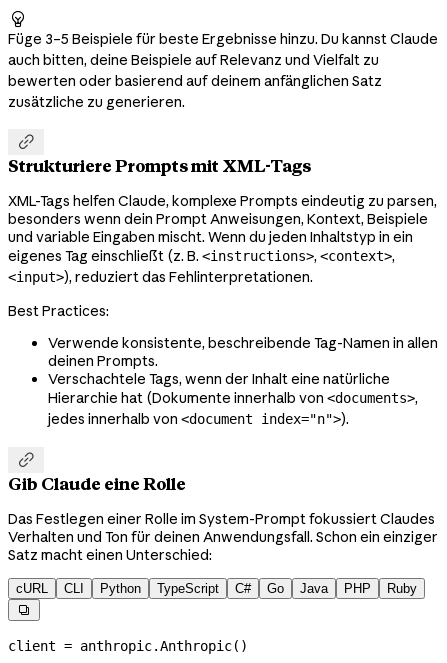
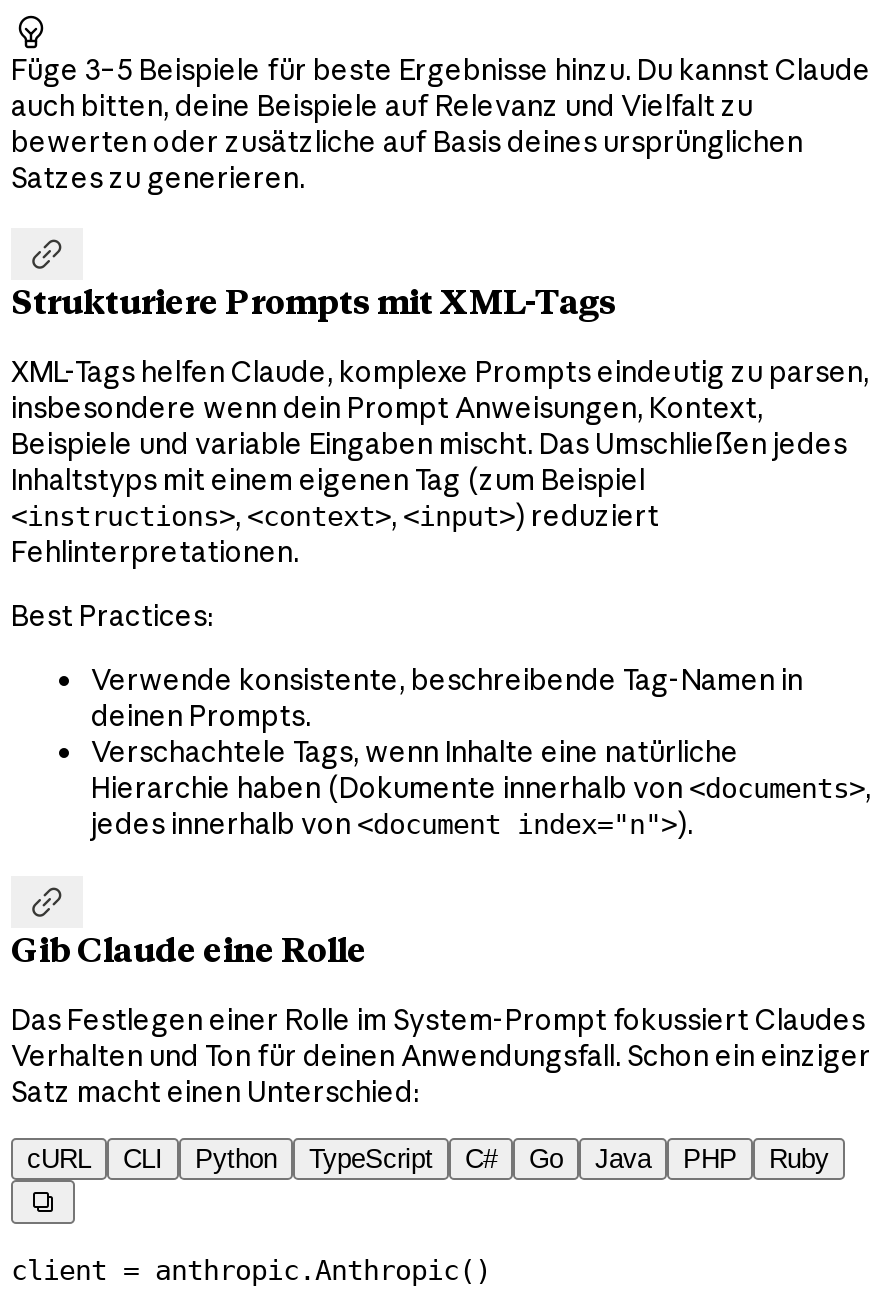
[8,72,382,90] bewerten oder basierend auf deinem anfänglichen Satz -> [11,123,803,159] bewerten oder zusätzliche auf Basis deines ursprünglichen
[8,93,185,111] zusätzliche zu generieren. -> [11,159,305,195] Satzes zu generieren.
[8,210,428,286] besonders wenn dein Prompt Anweisungen, Kontext, Beispiele | und variable Eingaben mischt. Wenn du jeden Inhaltstyp in ein | eigenes Tag einschließt (z. B. <instructions>, <context>, | <input>), reduziert das Fehlinterpretationen. -> [11,391,847,571] insbesondere wenn dein Prompt Anweisungen, Kontext, | Beispiele und variable Eingaben mischt. Das Umschließen jedes | Inhaltstyps mit einem eigenen Tag (zum Beispiel | <instructions>, <context>, <input>) reduziert | Fehlinterpretationen.
[48,334,438,352] Verwende konsistente, beschreibende Tag-Namen in allen -> [91,663,803,699] Verwende konsistente, beschreibende Tag-Namen in
[48,370,418,407] Verschachtele Tags, wenn der Inhalt eine natürliche | Hierarchie hat (Dokumente innerhalb von <documents>, -> [91,735,871,807] Verschachtele Tags, wenn Inhalte eine natürliche | Hierarchie haben (Dokumente innerhalb von <documents>,

